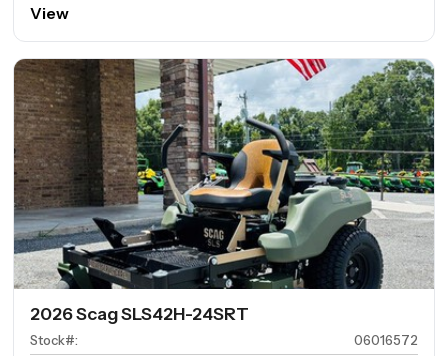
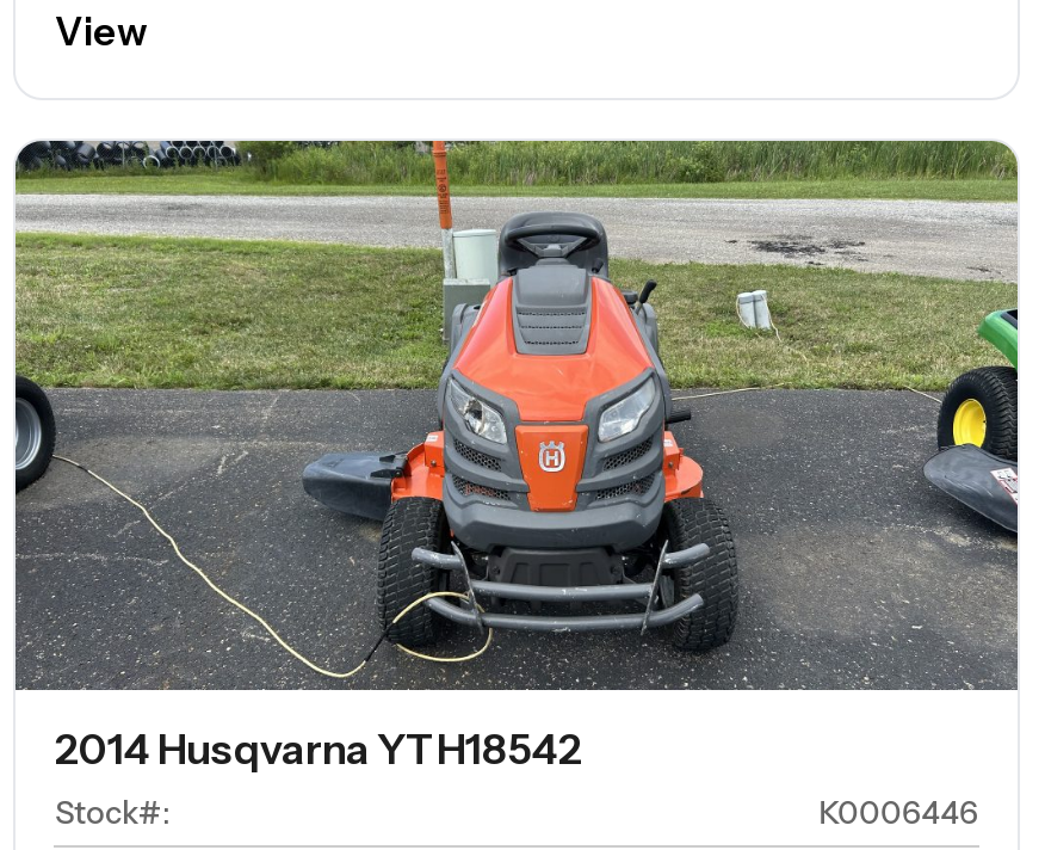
[14,58,435,324] [image] | 2026 Scag SLS42H-24SRT -> [13,138,1020,775] [image] | 2014 Husqvarna YTH18542
[354,332,418,348] 06016572 -> [819,794,978,832] K0006446

